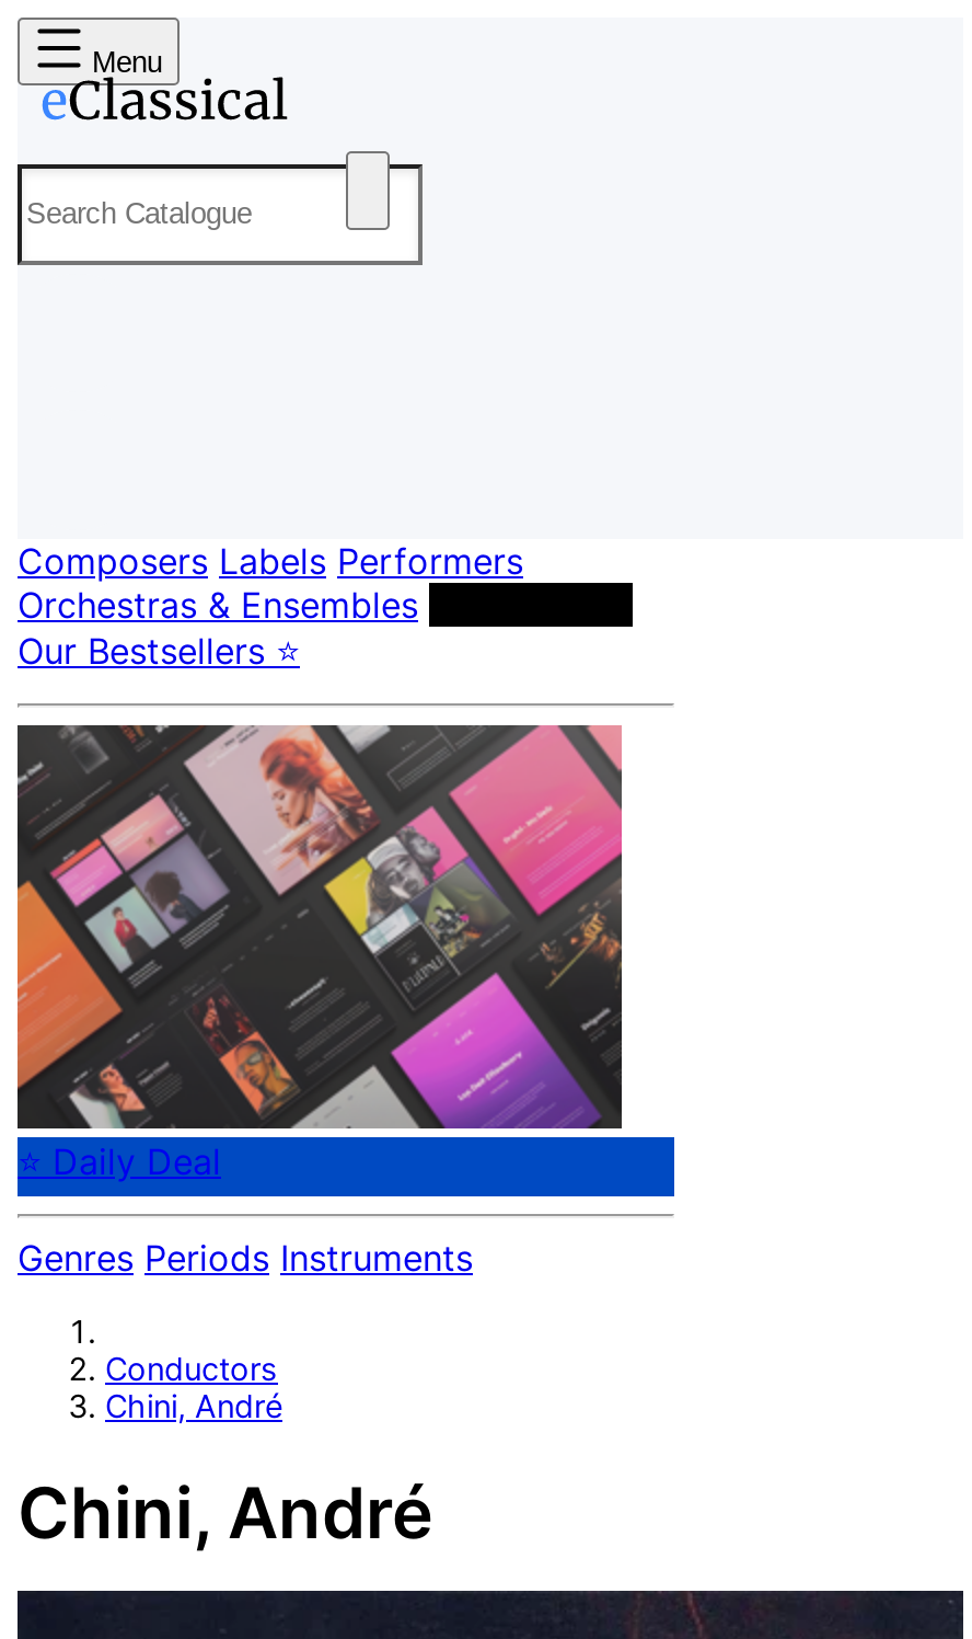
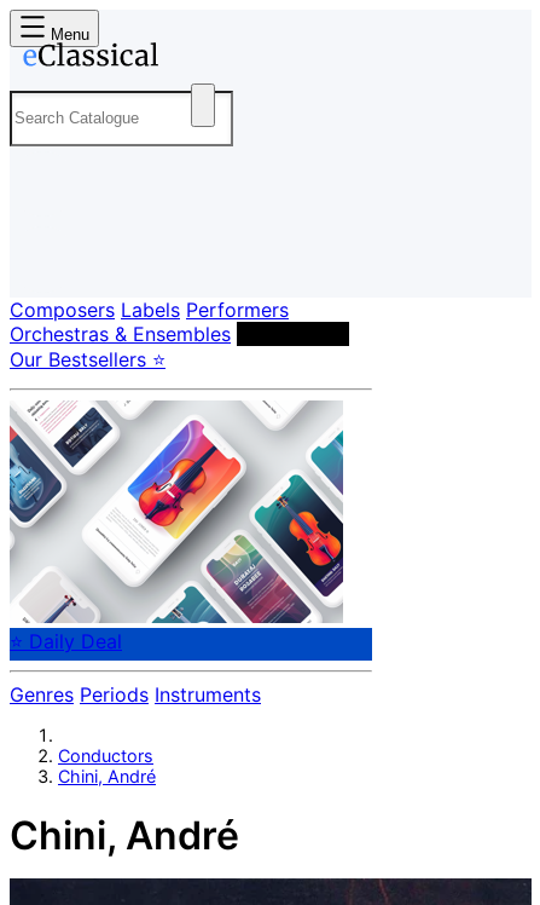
[15,723,624,1131] [image] -> [8,400,344,624] [image]

